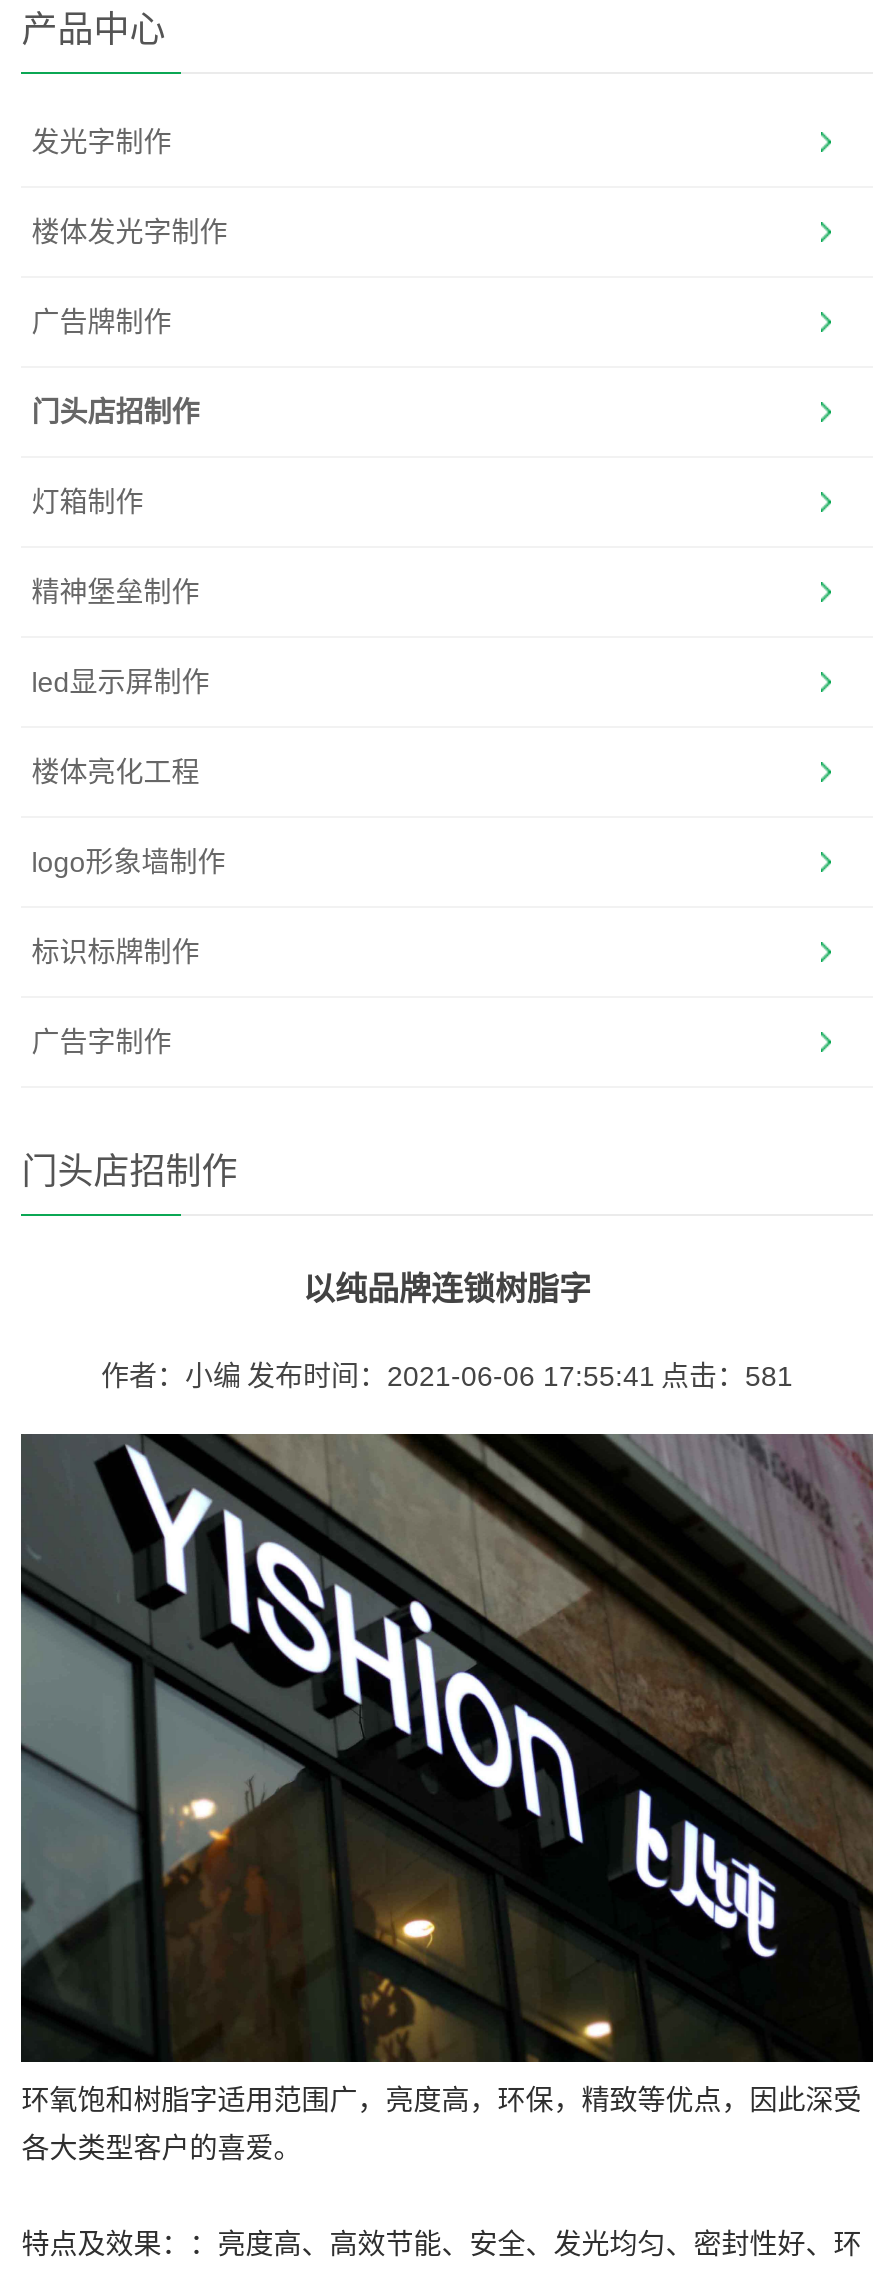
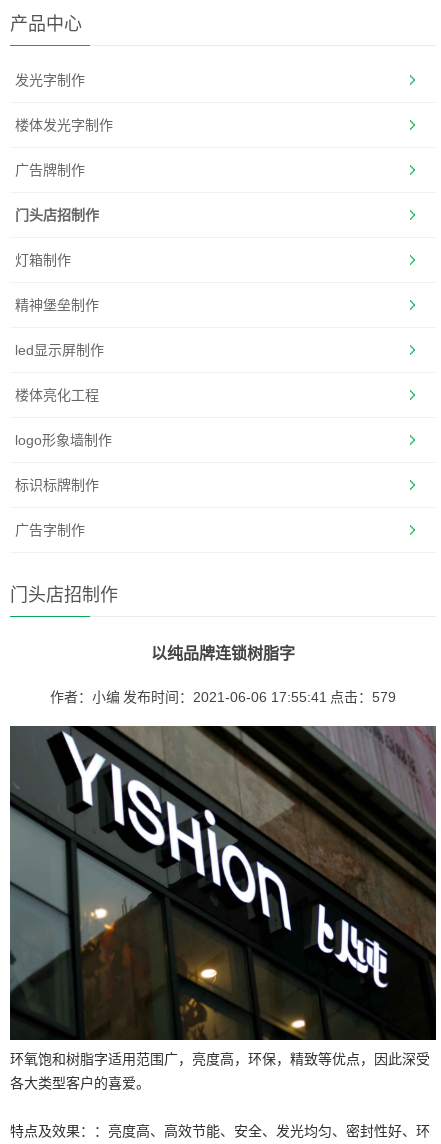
[101,1360,793,1392] 作者：小编 发布时间：2021-06-06 17:55:41 点击：581 -> [50,689,396,705] 作者：小编 发布时间：2021-06-06 17:55:41 点击：579

